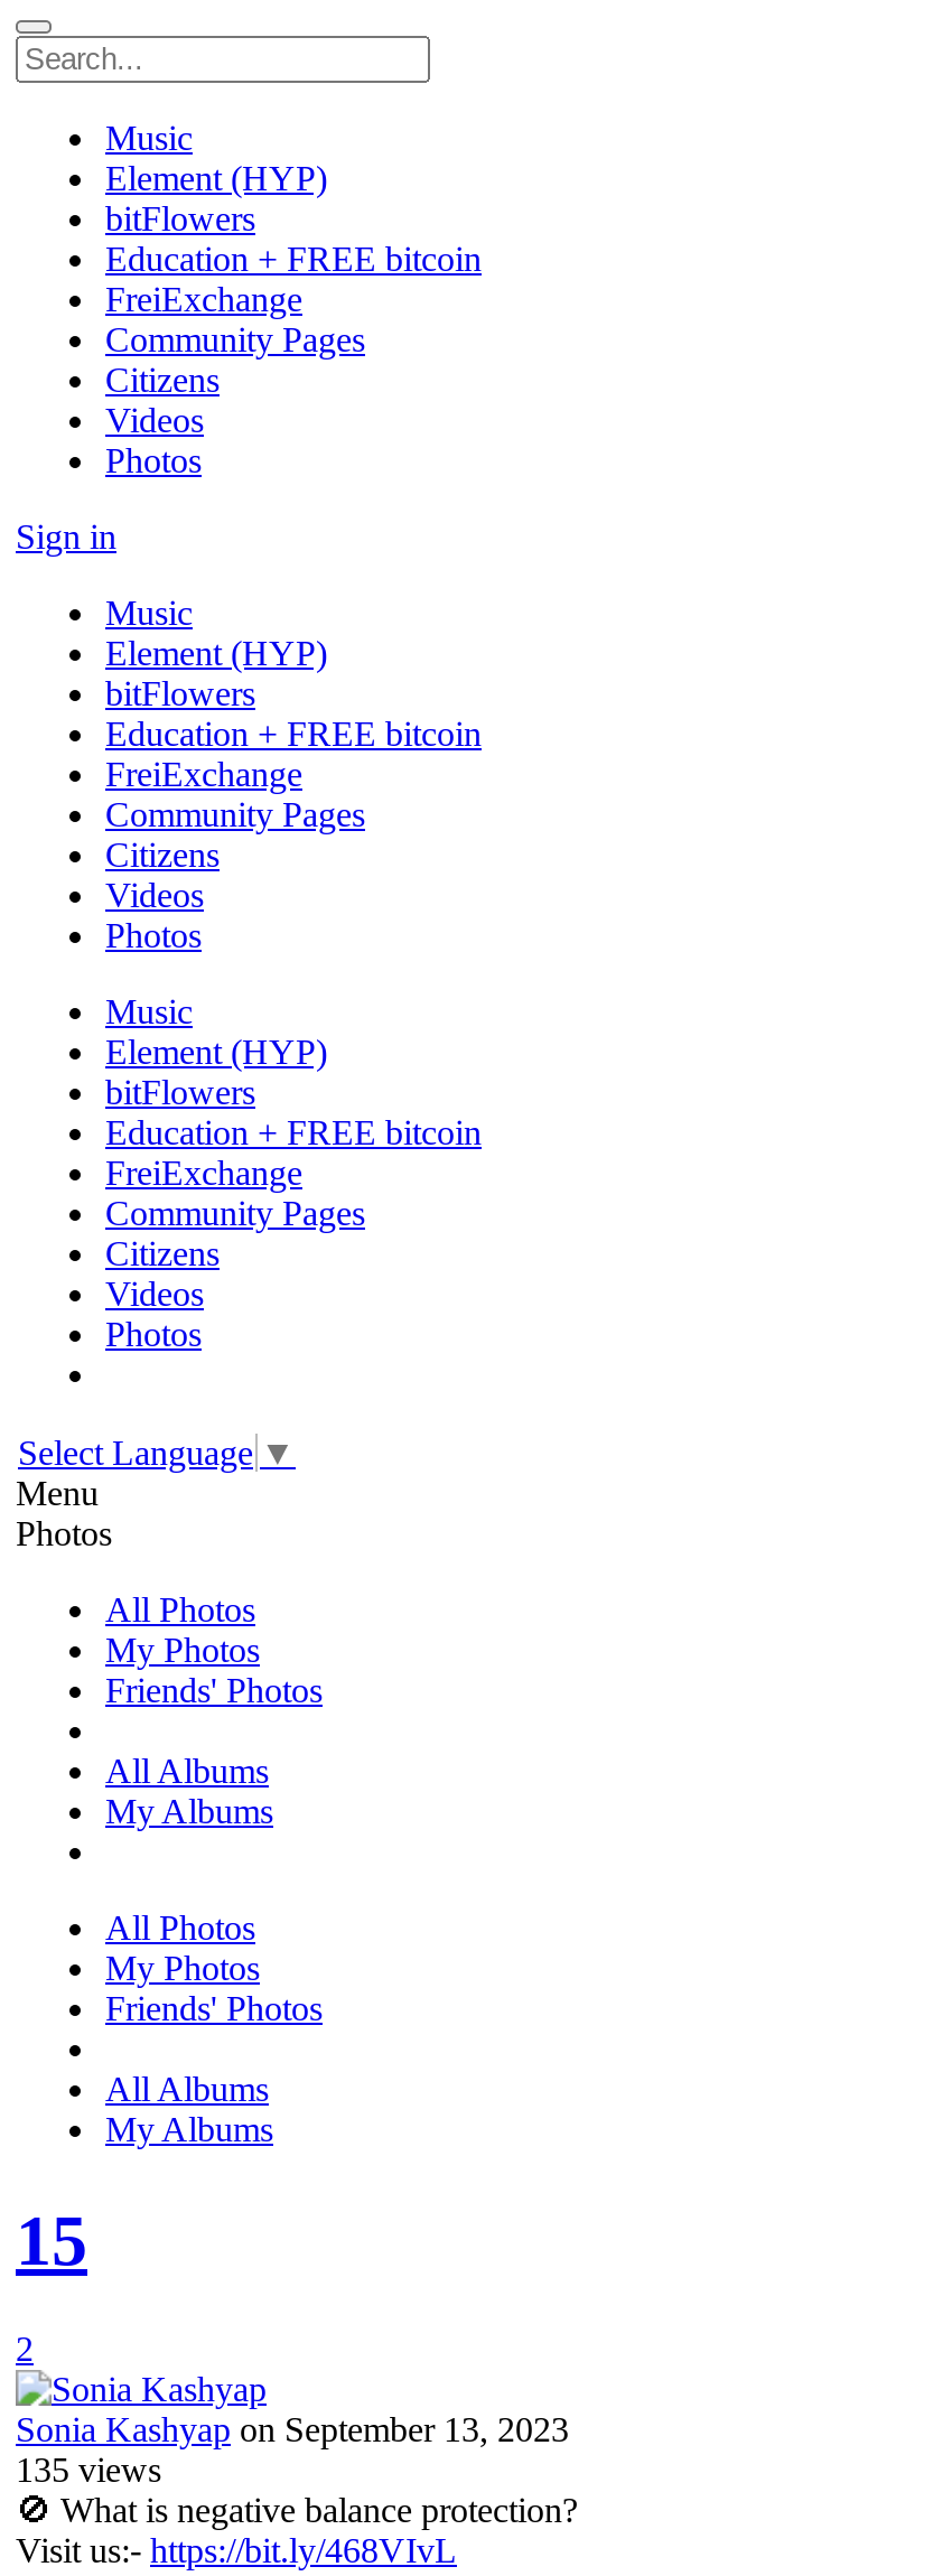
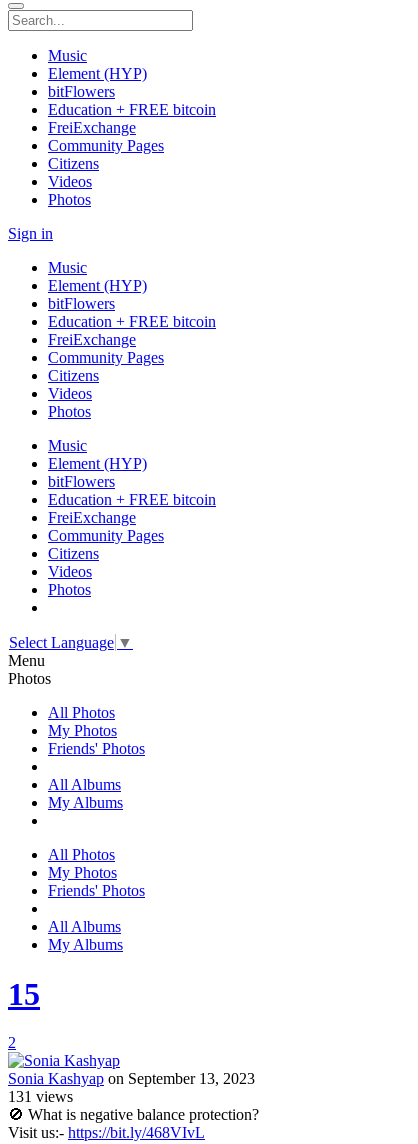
[16,2451,161,2489] 135 views -> [8,1088,73,1105] 131 views

